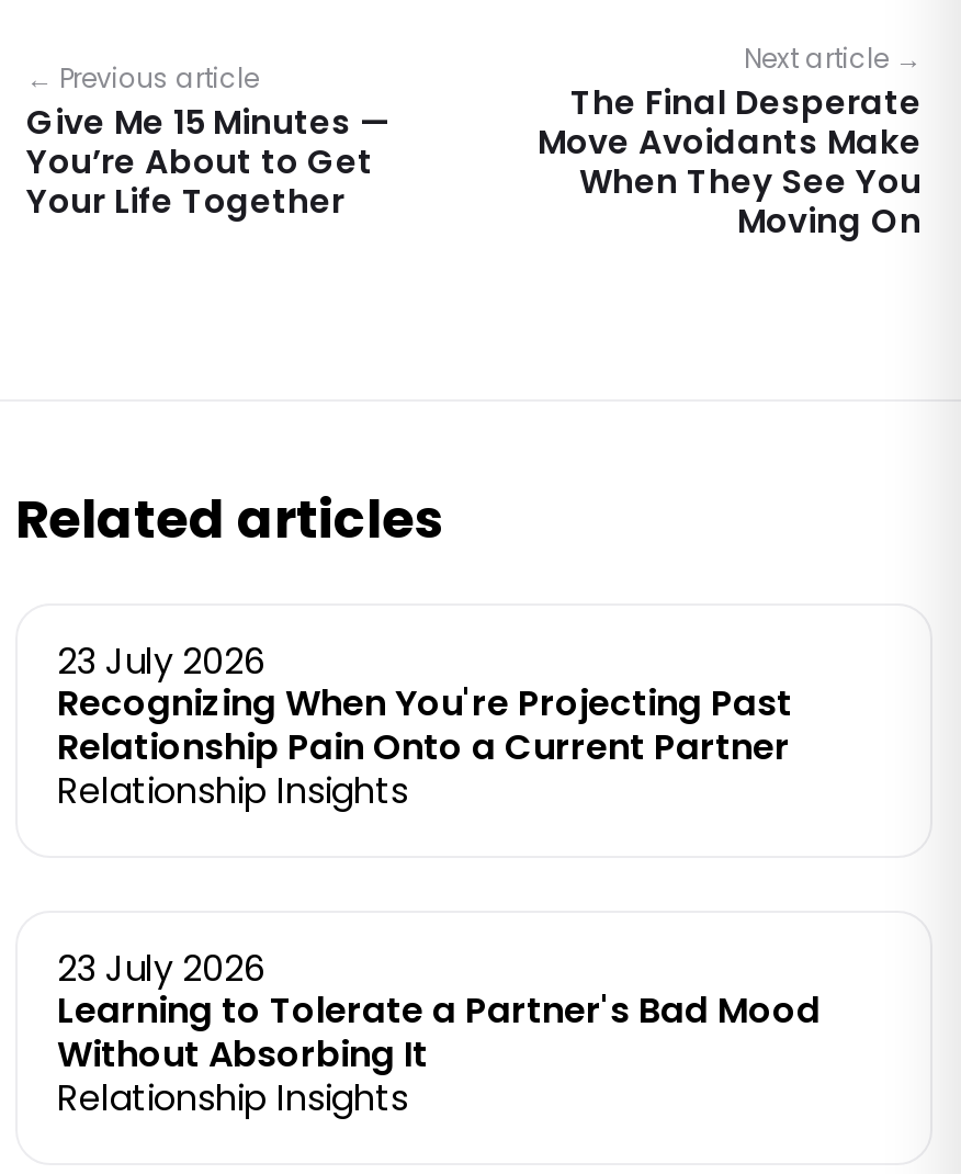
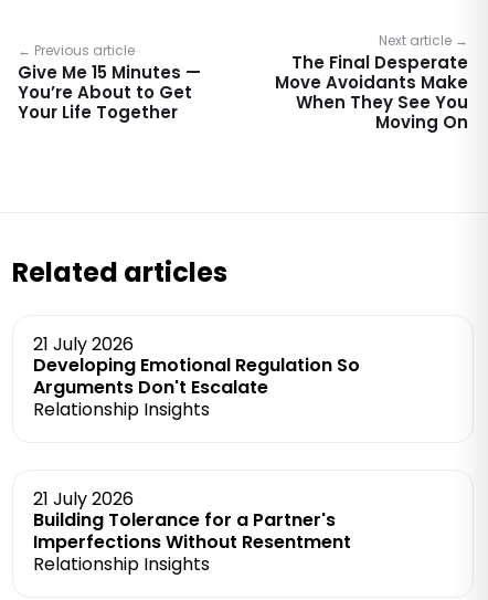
[57,637,792,773] 23 July 2026 | Recognizing When You're Projecting Past | Relationship Pain Onto a Current Partner -> [33,332,360,400] 21 July 2026 | Developing Emotional Regulation So | Arguments Don't Escalate
[57,944,821,1080] 23 July 2026 | Learning to Tolerate a Partner's Bad Mood | Without Absorbing It -> [33,486,351,555] 21 July 2026 | Building Tolerance for a Partner's | Imperfections Without Resentment

